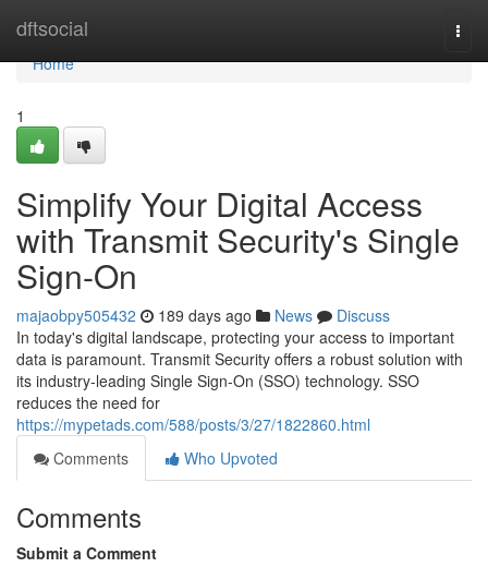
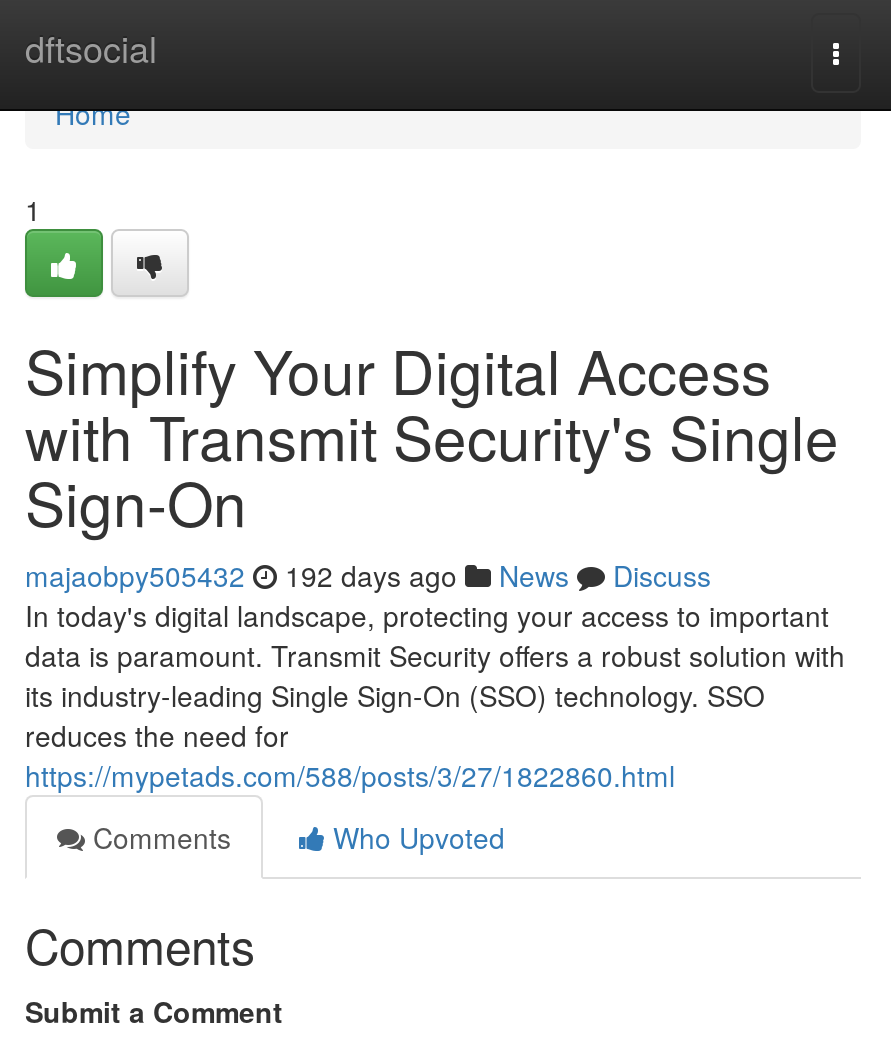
[16,304,390,326] majaobpy505432 189 days ago News Discuss -> [25,555,711,595] majaobpy505432 192 days ago News Discuss

